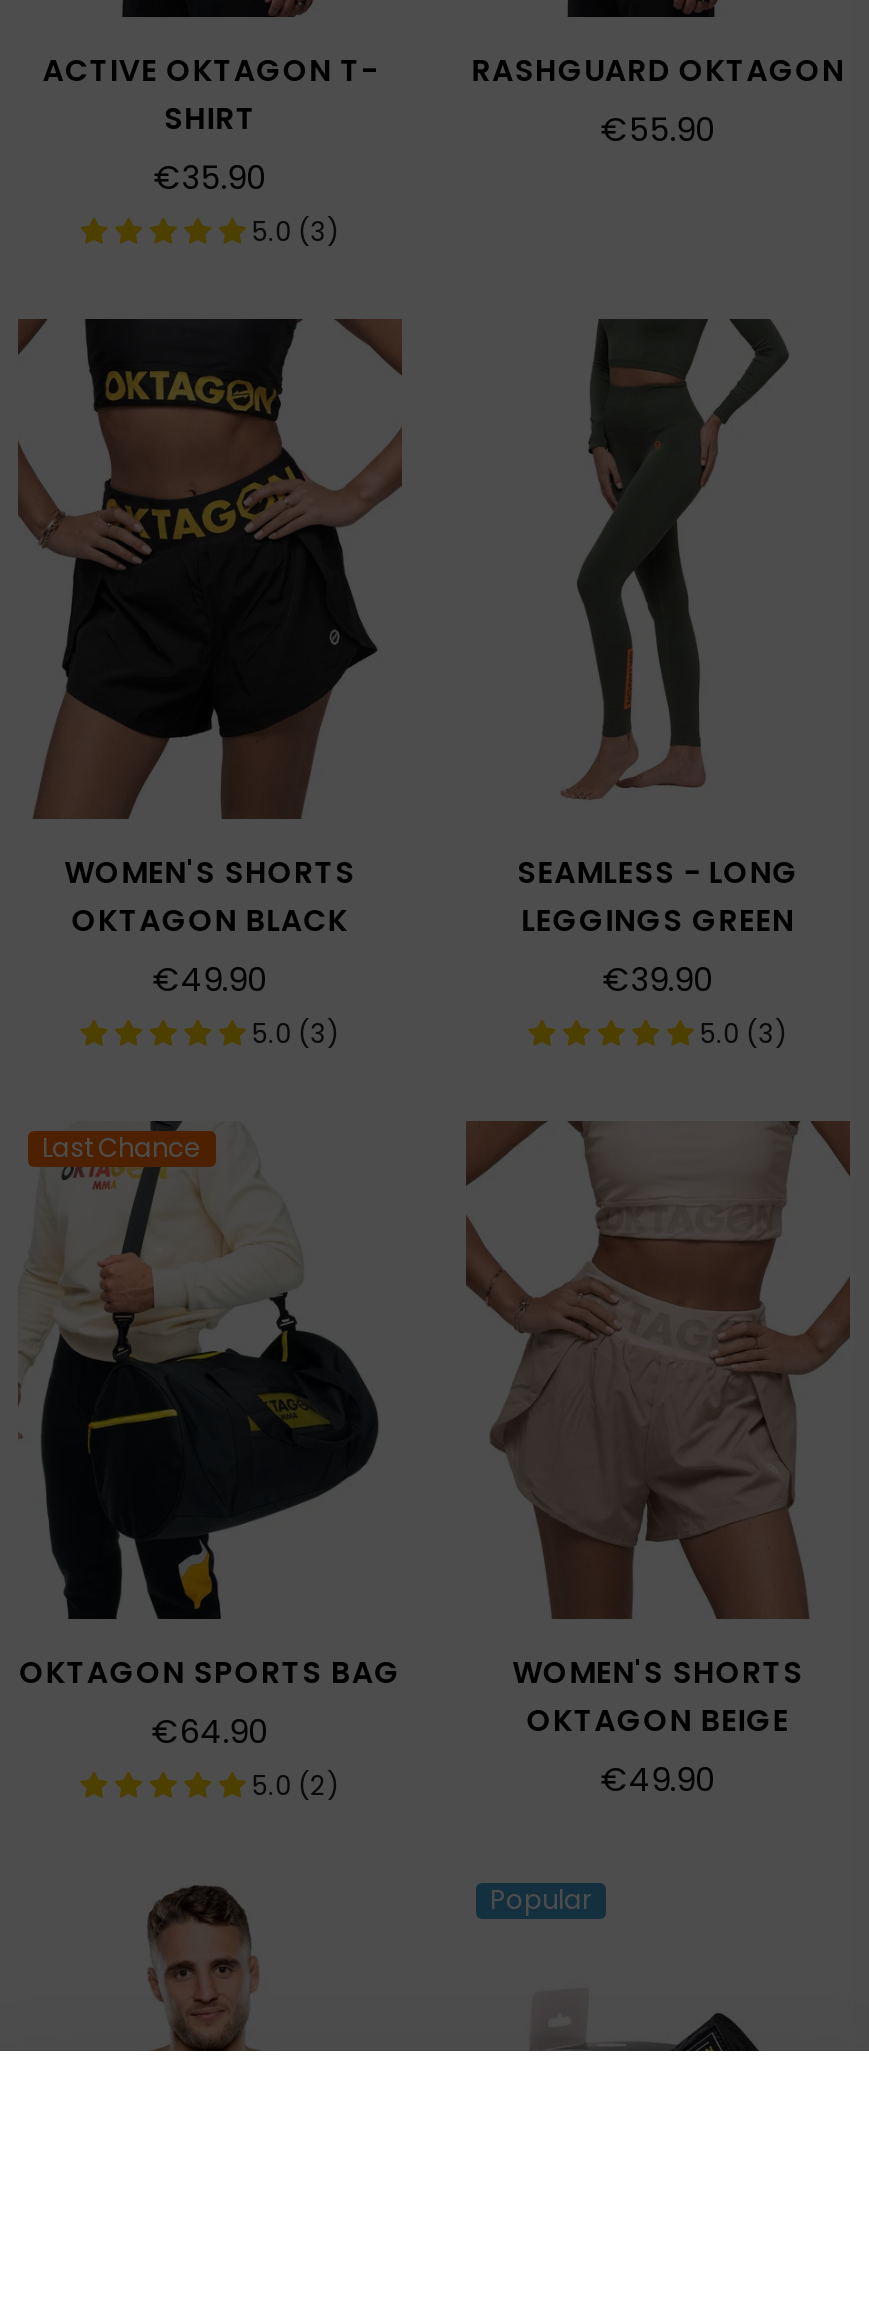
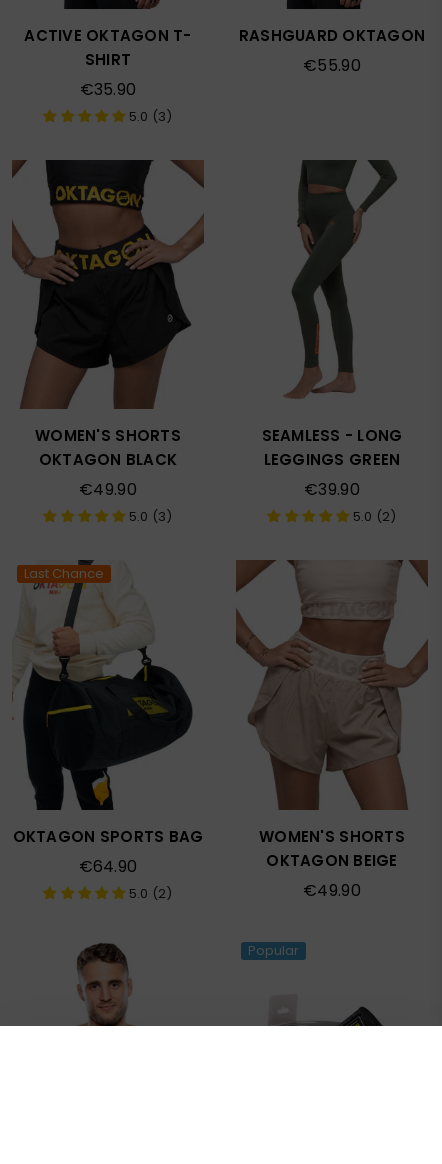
[700,1014,787,1052] 5.0 (3) -> [353,507,397,526] 5.0 (2)

